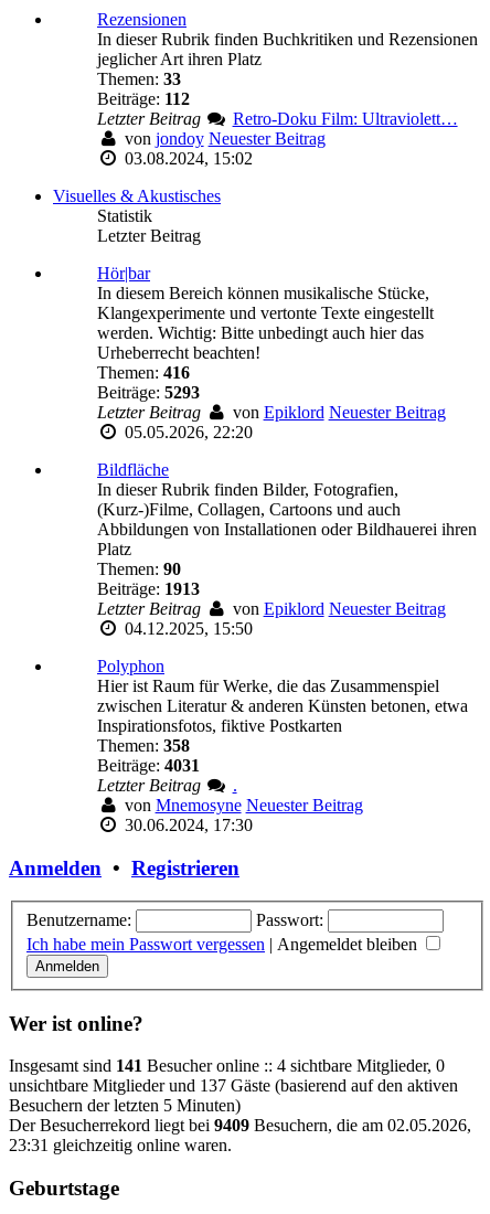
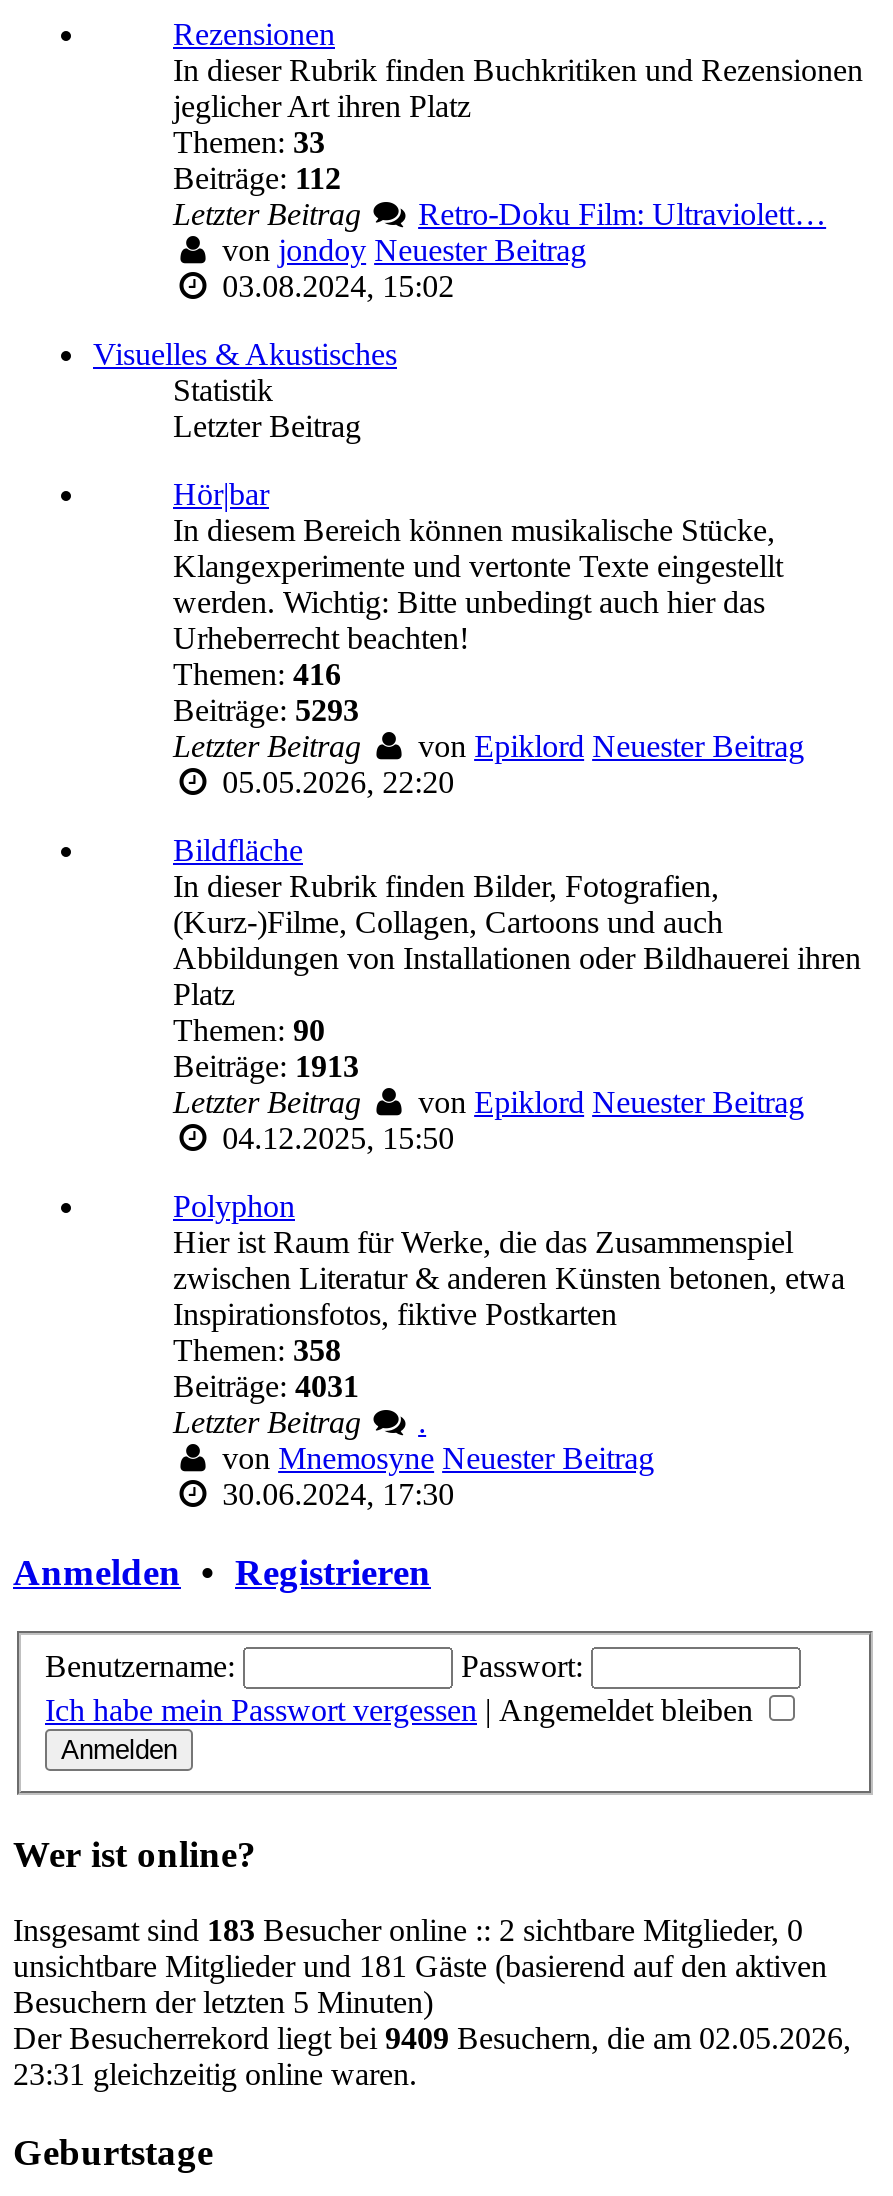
[9,1057,445,1075] Insgesamt sind 141 Besucher online :: 4 sichtbare Mitglieder, 0 -> [13,1914,803,1948] Insgesamt sind 183 Besucher online :: 2 sichtbare Mitglieder, 0
[9,1076,458,1095] unsichtbare Mitglieder und 137 Gäste (basierend auf den aktiven -> [13,1950,827,1984] unsichtbare Mitglieder und 181 Gäste (basierend auf den aktiven

